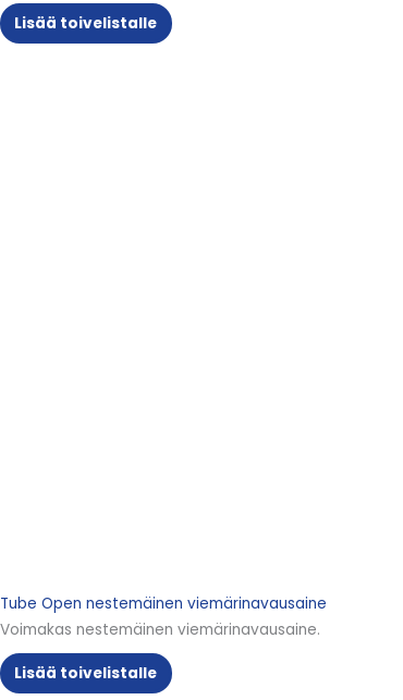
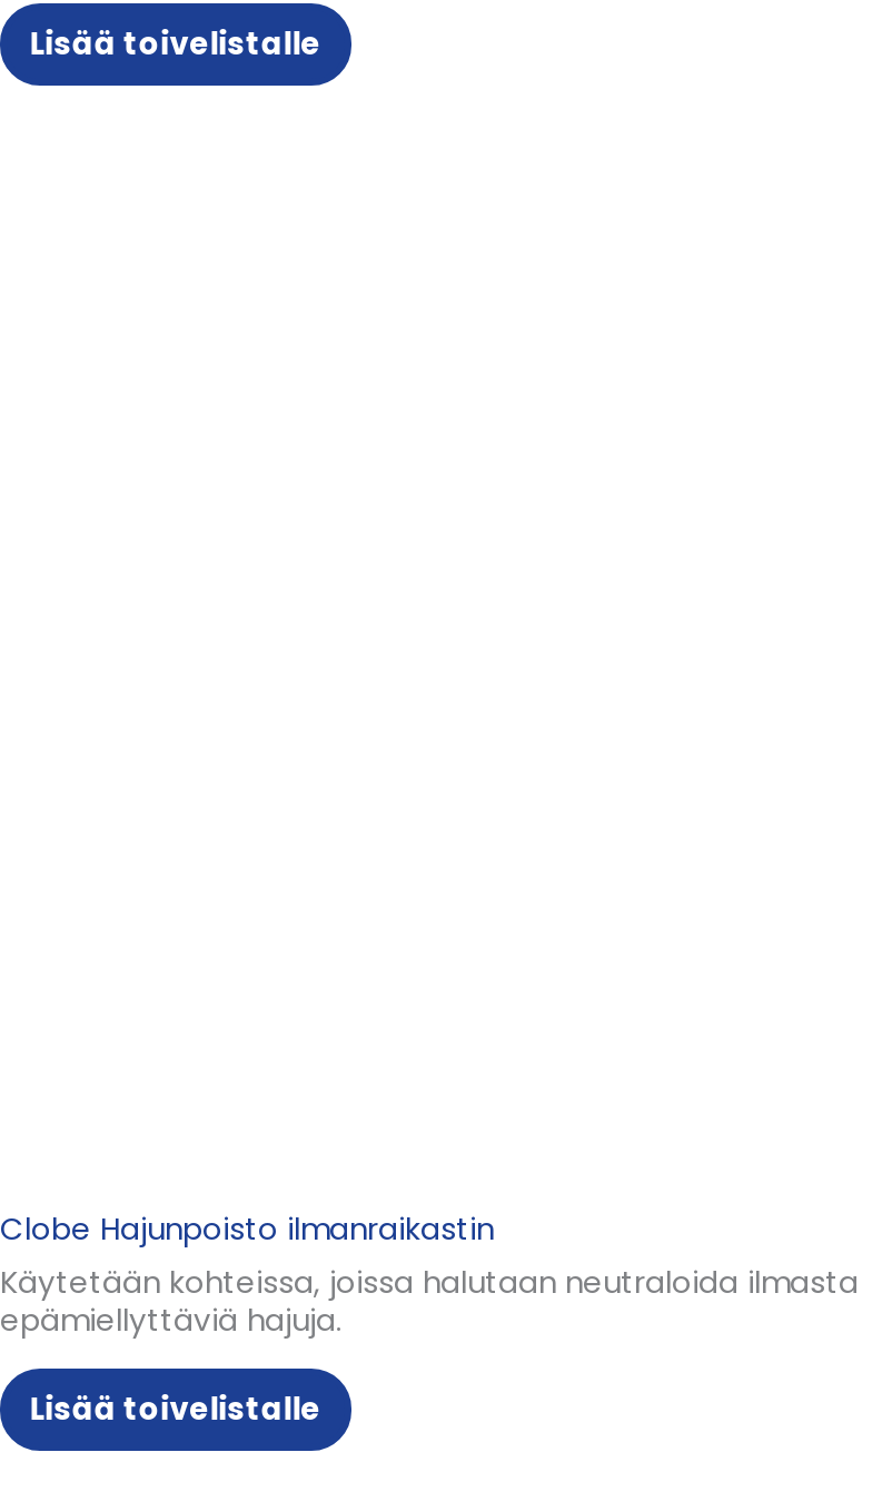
[0,593,327,640] Tube Open nestemäinen viemärinavausaine | Voimakas nestemäinen viemärinavausaine. -> [0,1208,859,1341] Clobe Hajunpoisto ilmanraikastin | Käytetään kohteissa, joissa halutaan neutraloida ilmasta | epämiellyttäviä hajuja.

